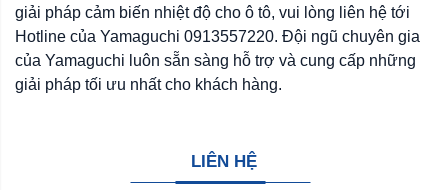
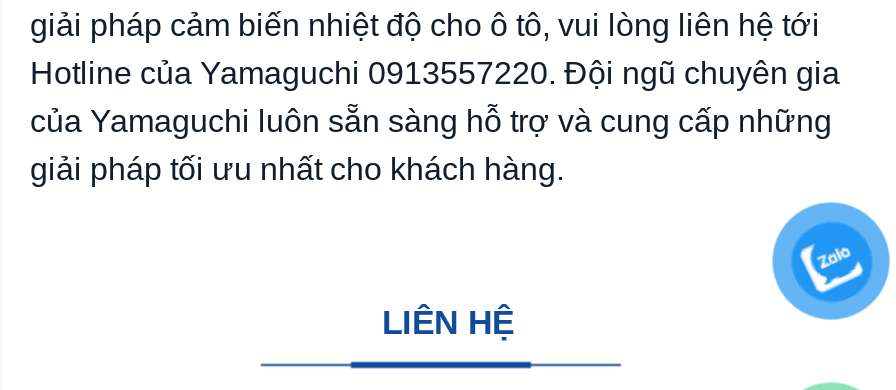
none -> [770,200,890,322] [image]

